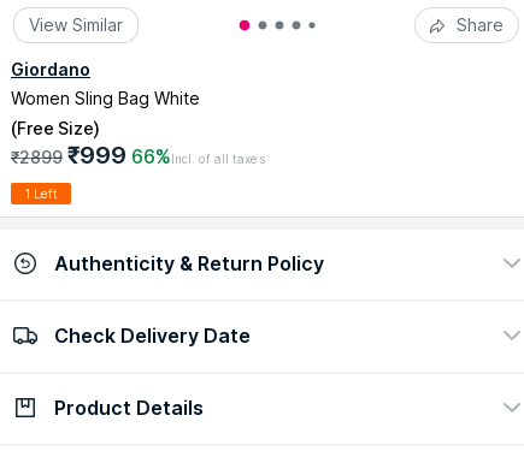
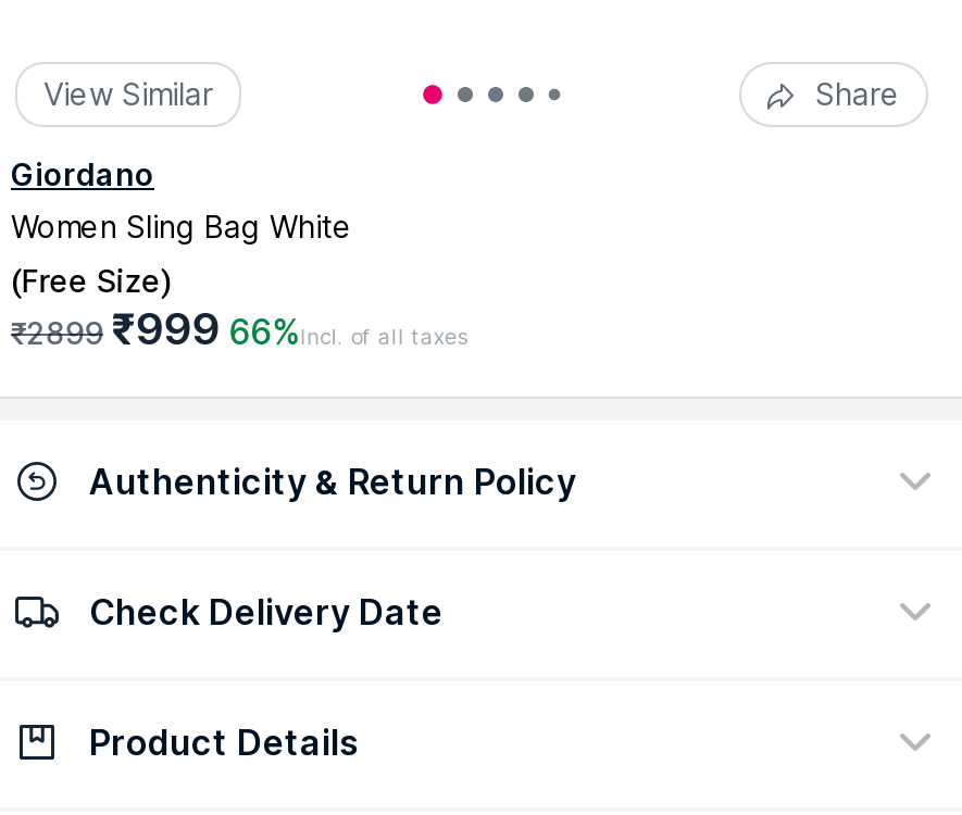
[24,186,58,200] 1 Left -> none

